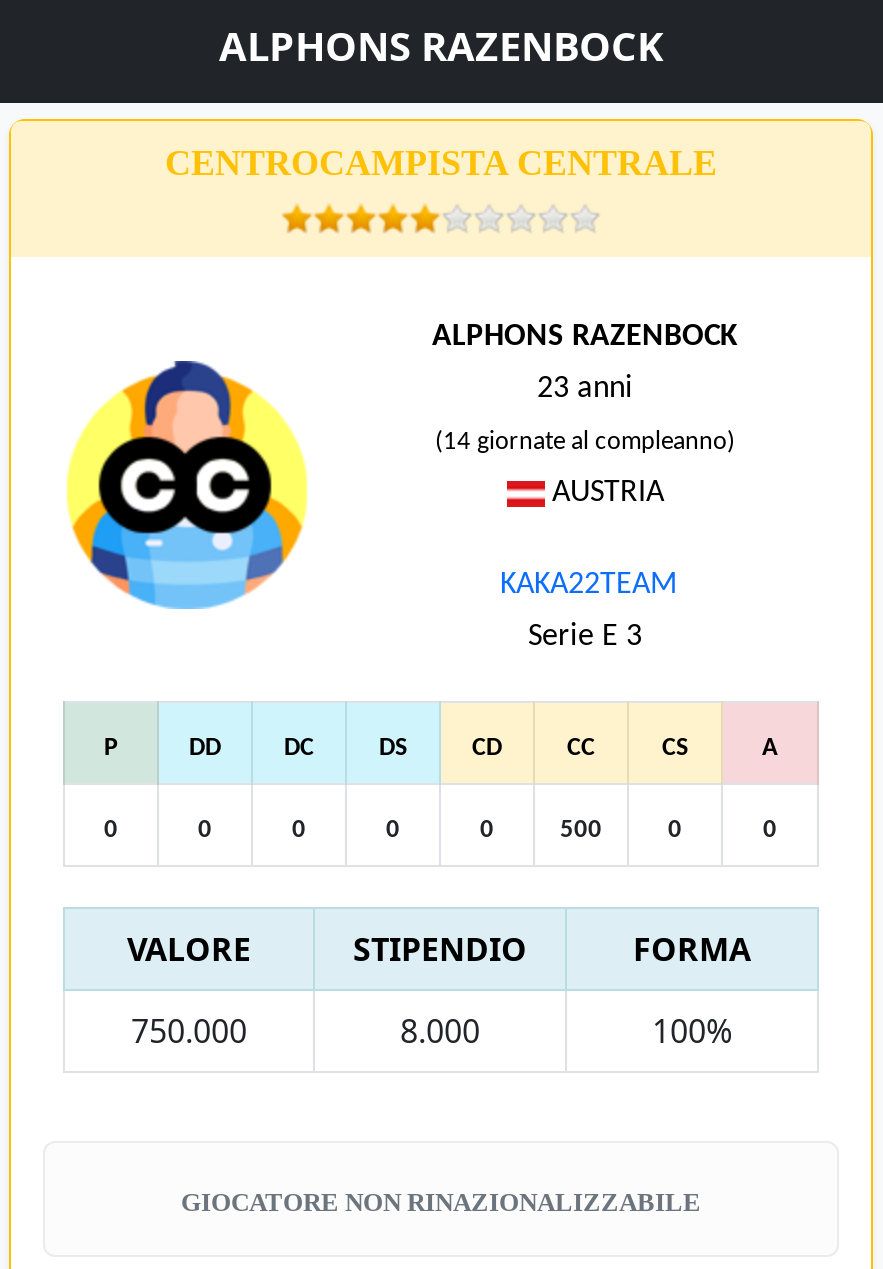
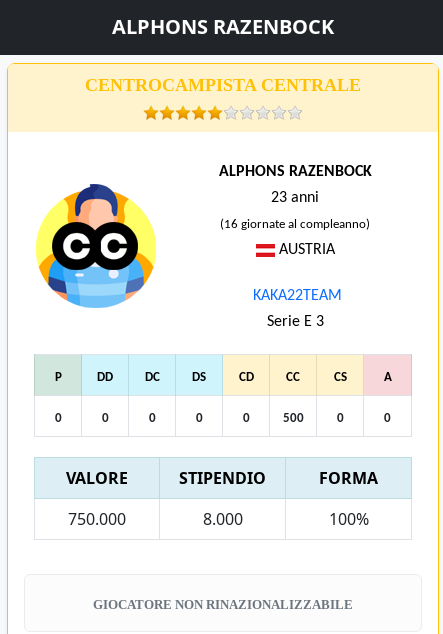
[435,429,735,455] (14 giornate al compleanno) -> [220,218,370,231] (16 giornate al compleanno)

